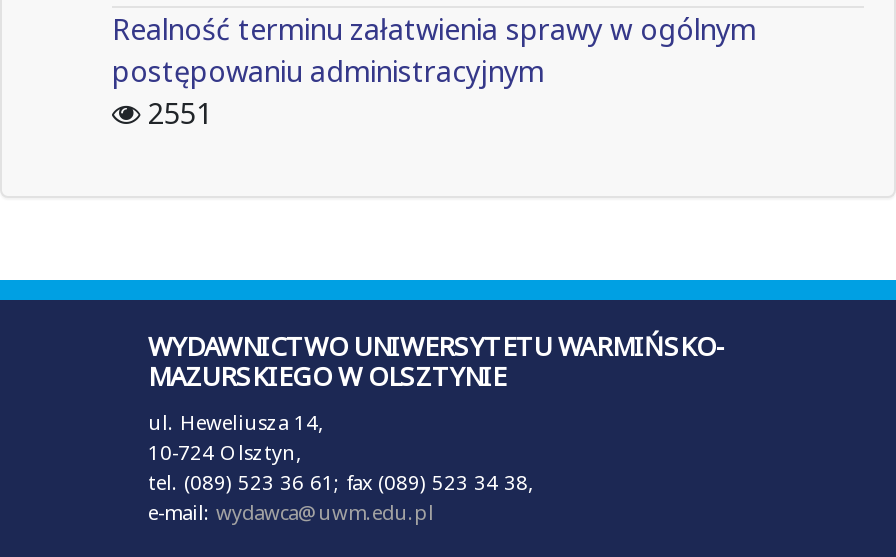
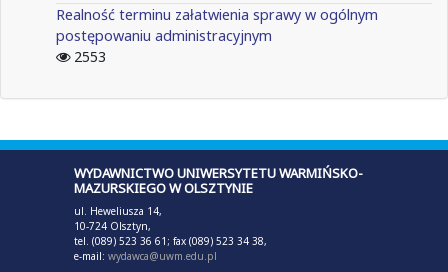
[140,94,212,132] 2551 -> [70,47,106,66] 2553

